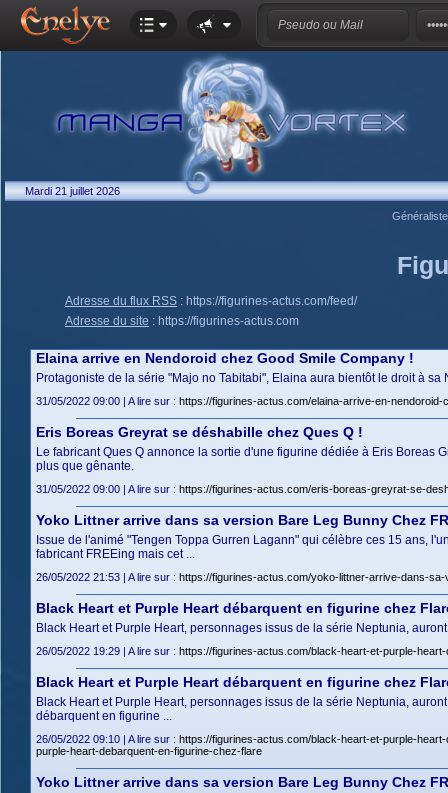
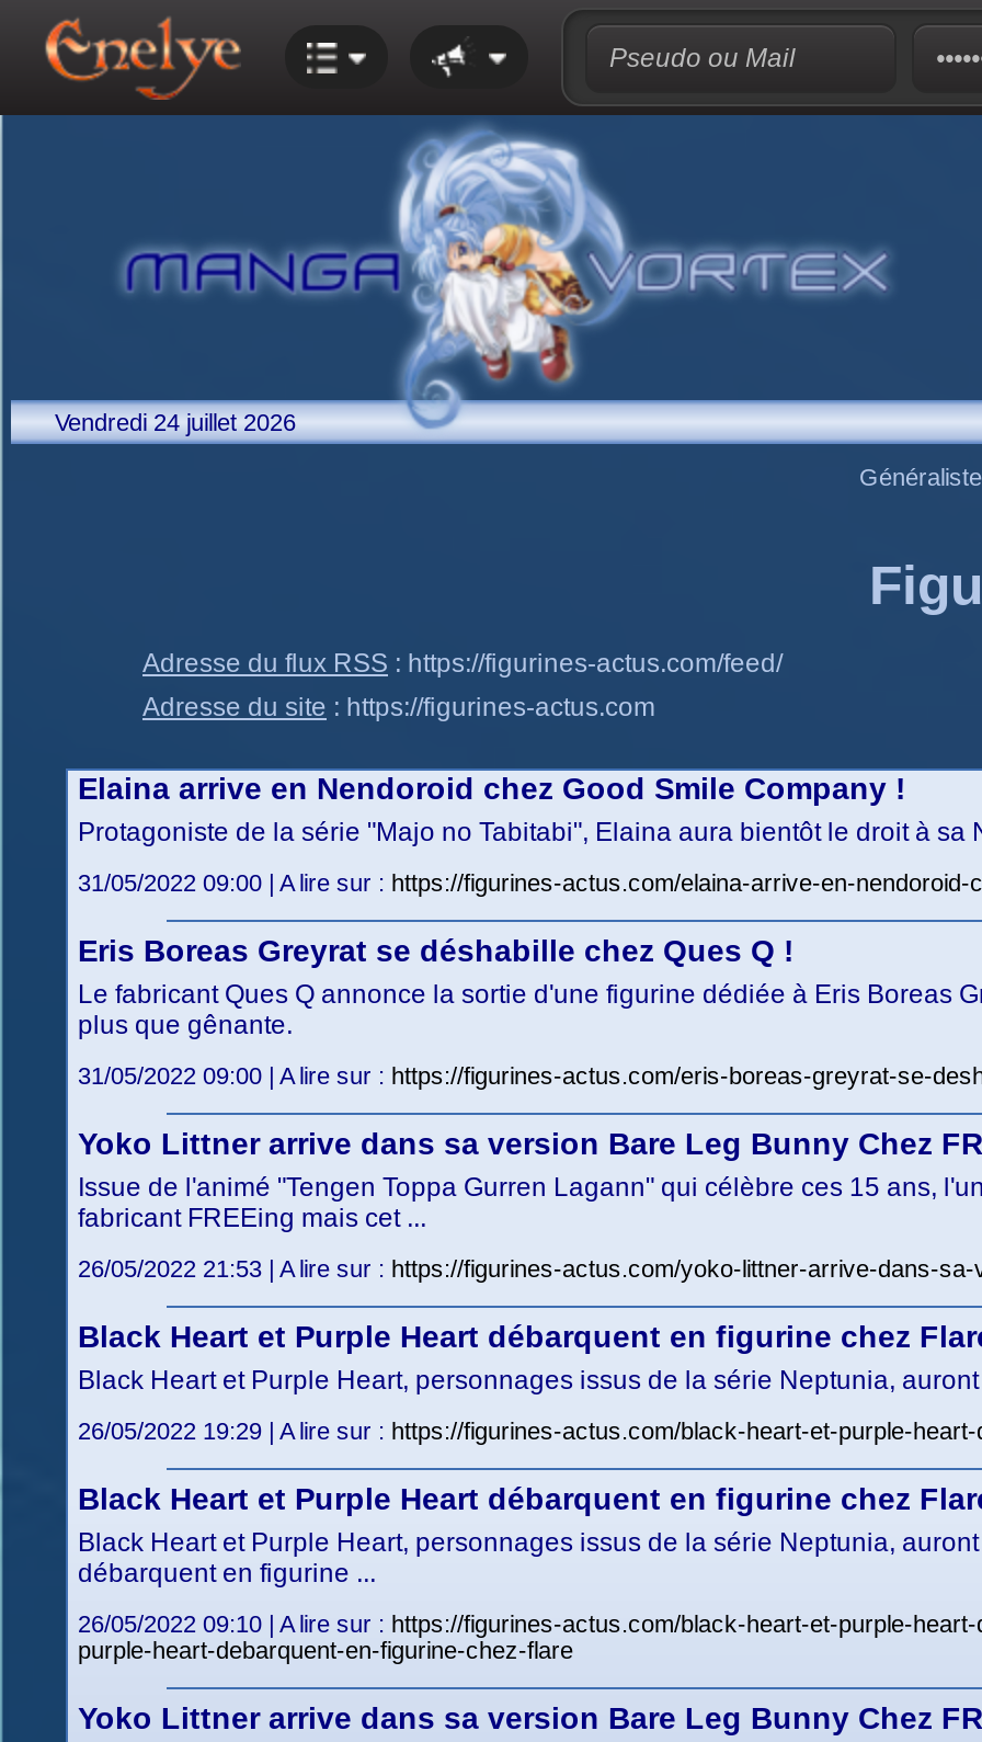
[25,185,120,197] Mardi 21 juillet 2026 -> [55,409,296,435] Vendredi 24 juillet 2026

